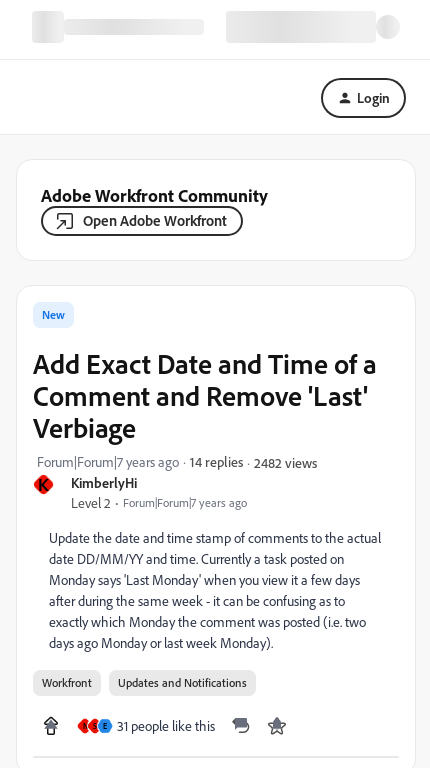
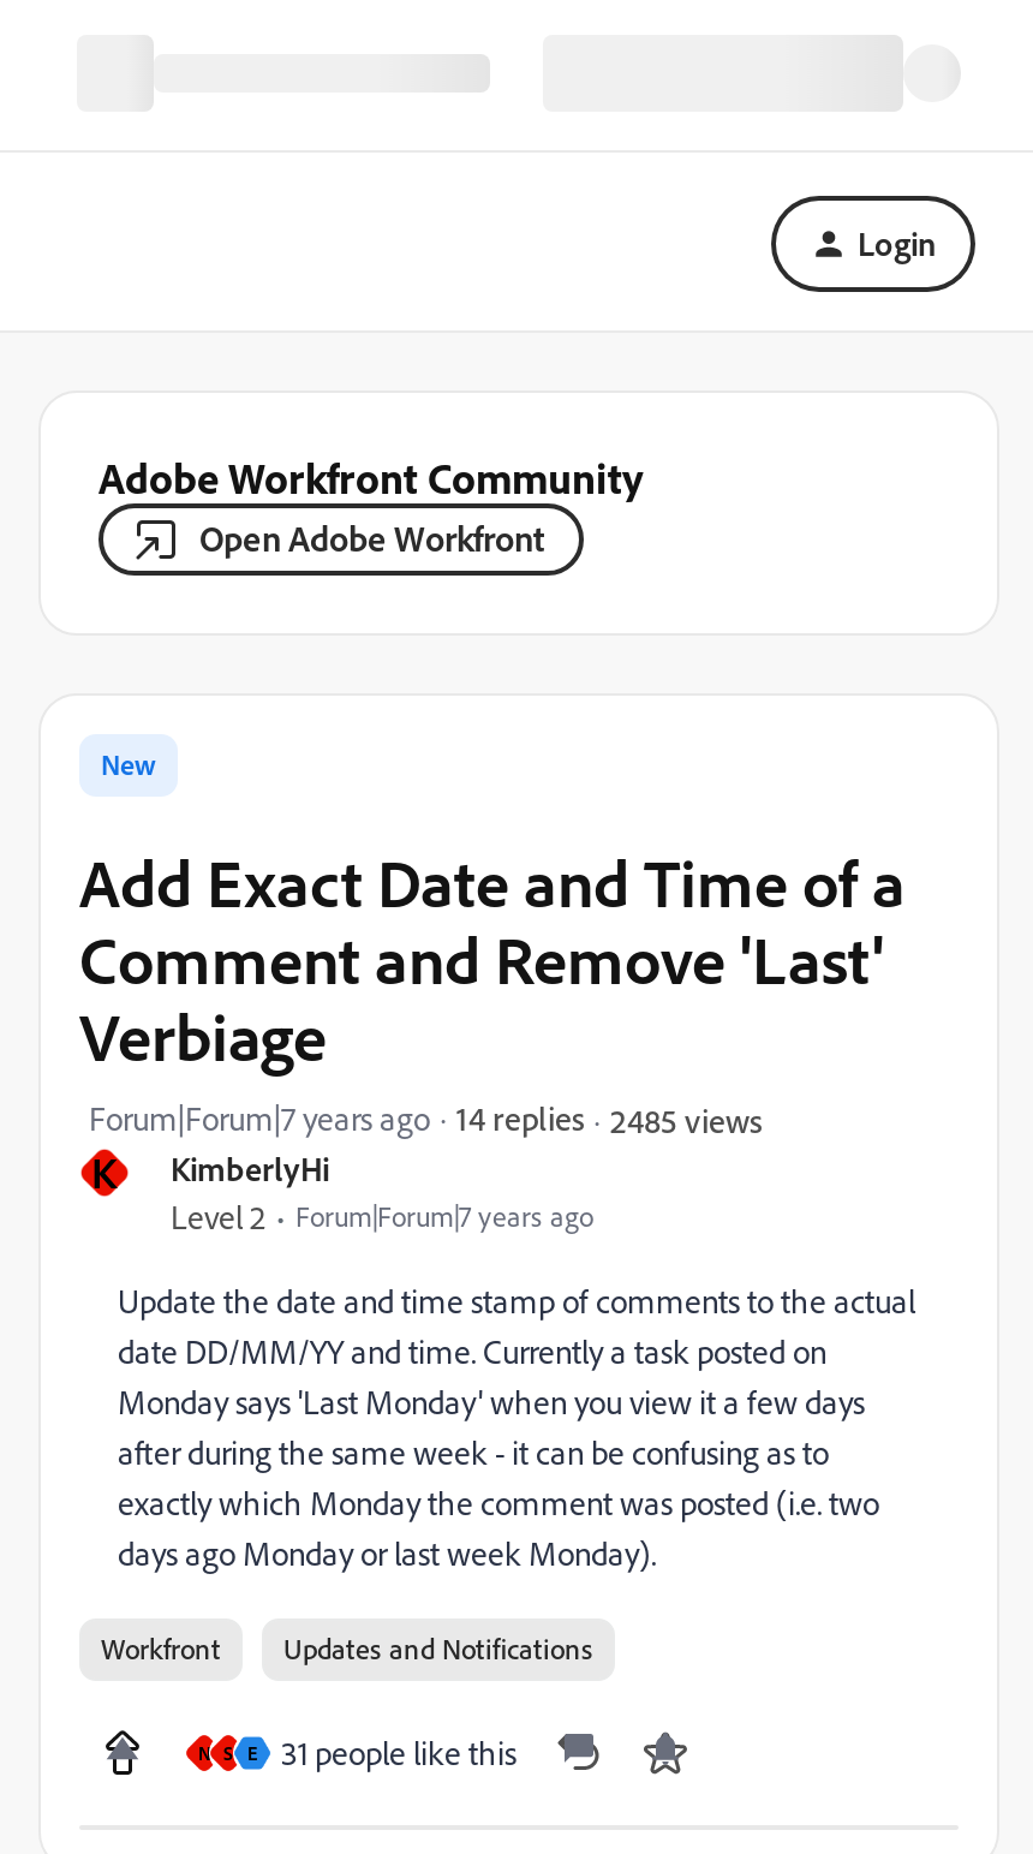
[254,453,317,470] 2482 views -> [610,1098,762,1139] 2485 views

